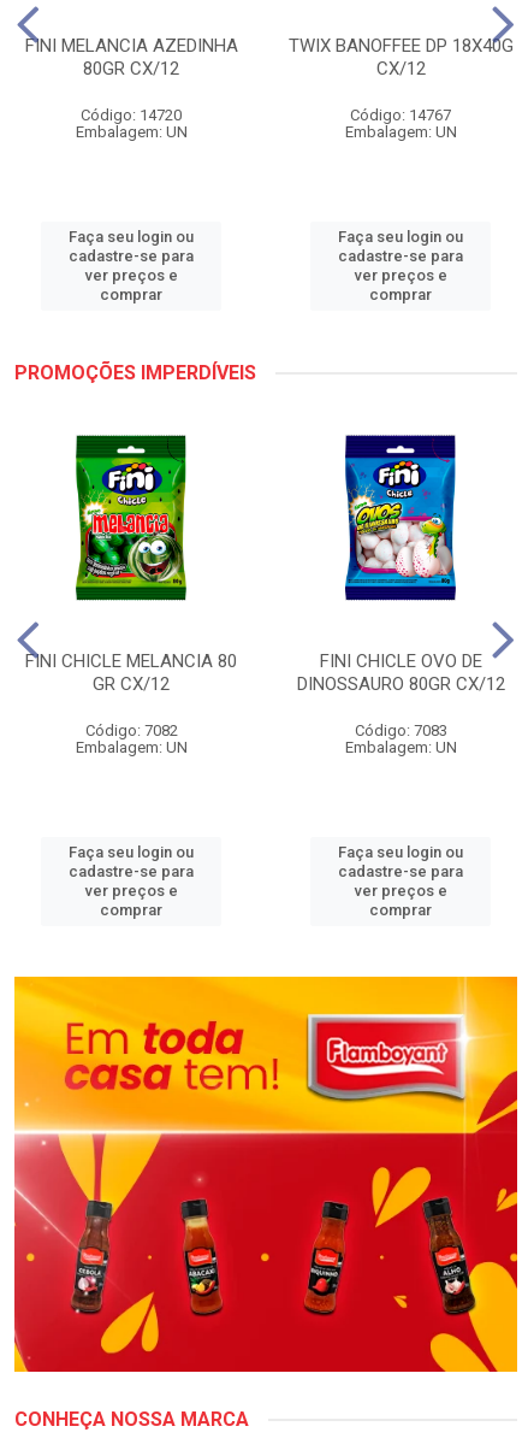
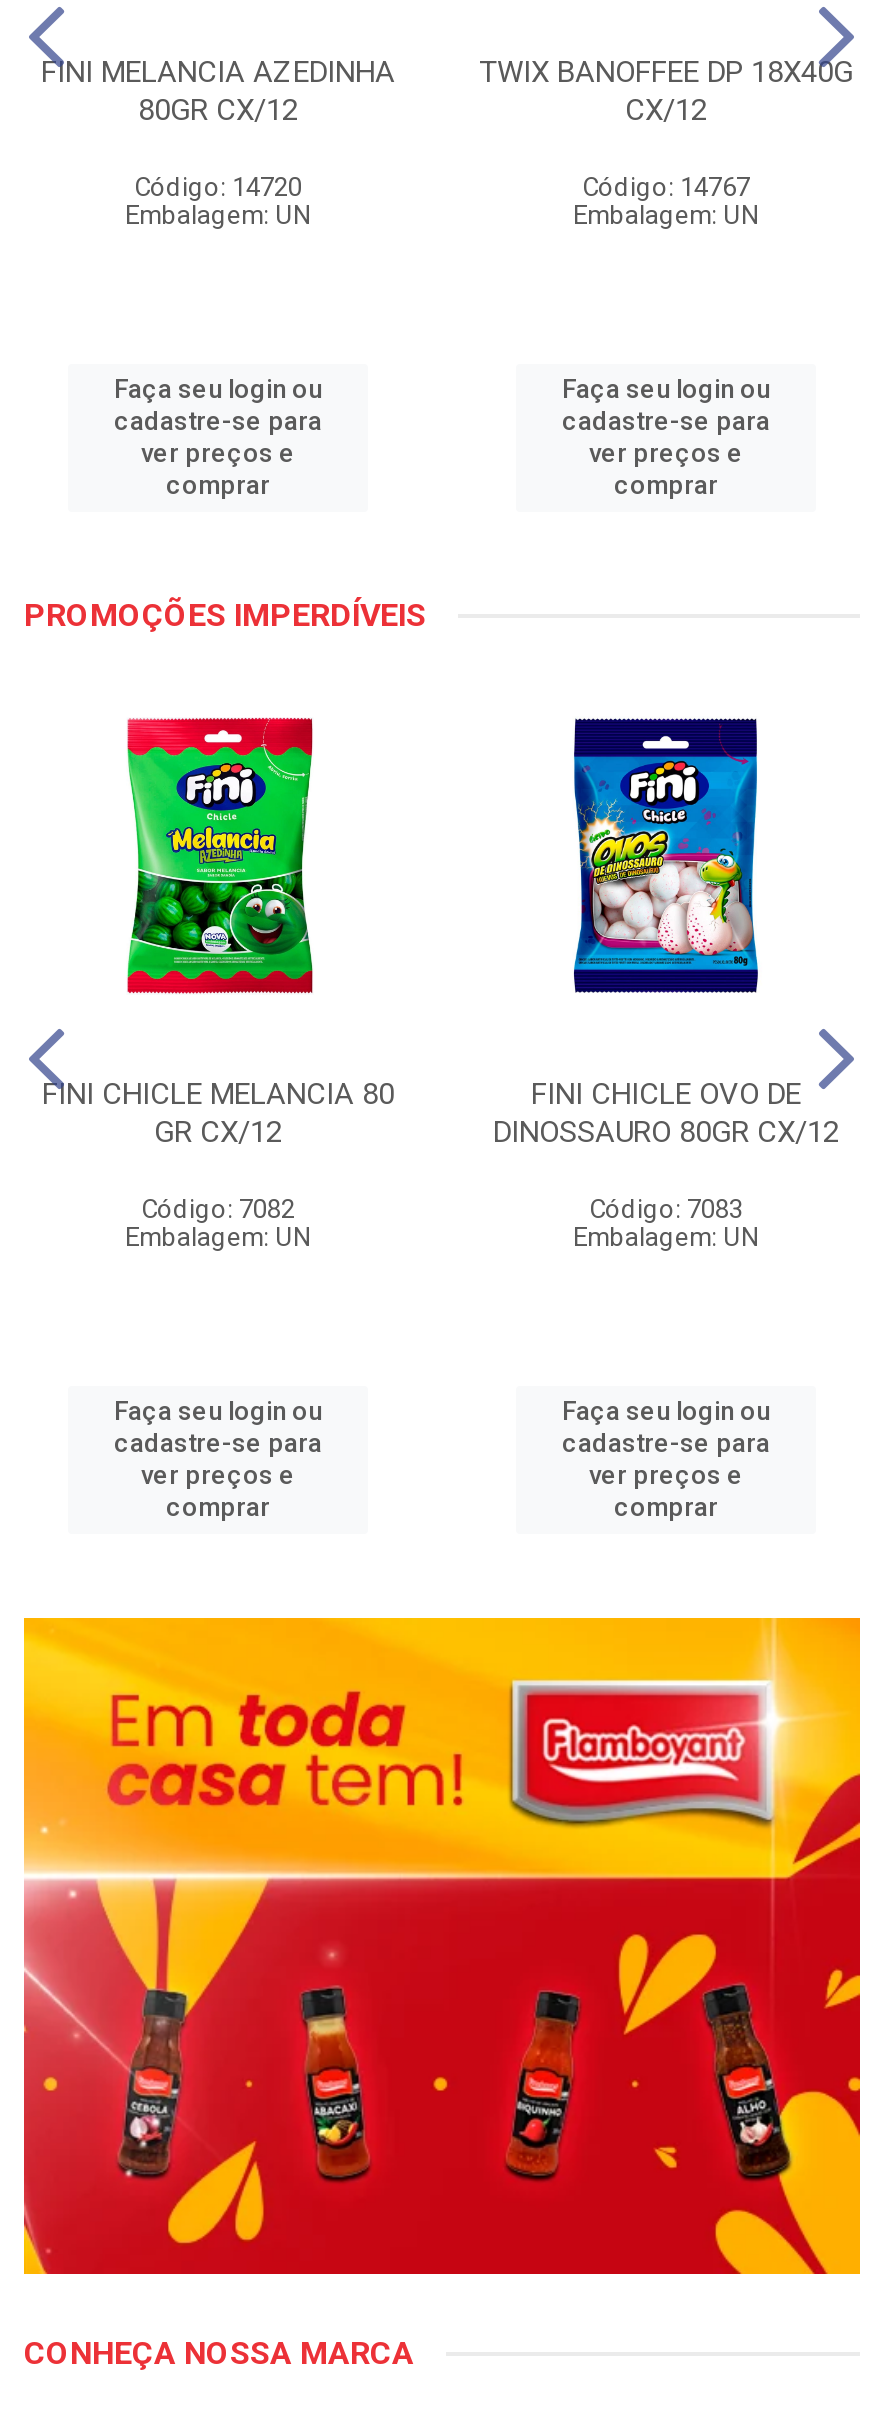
[75,434,188,601] [image] -> [126,716,314,994] [image]

